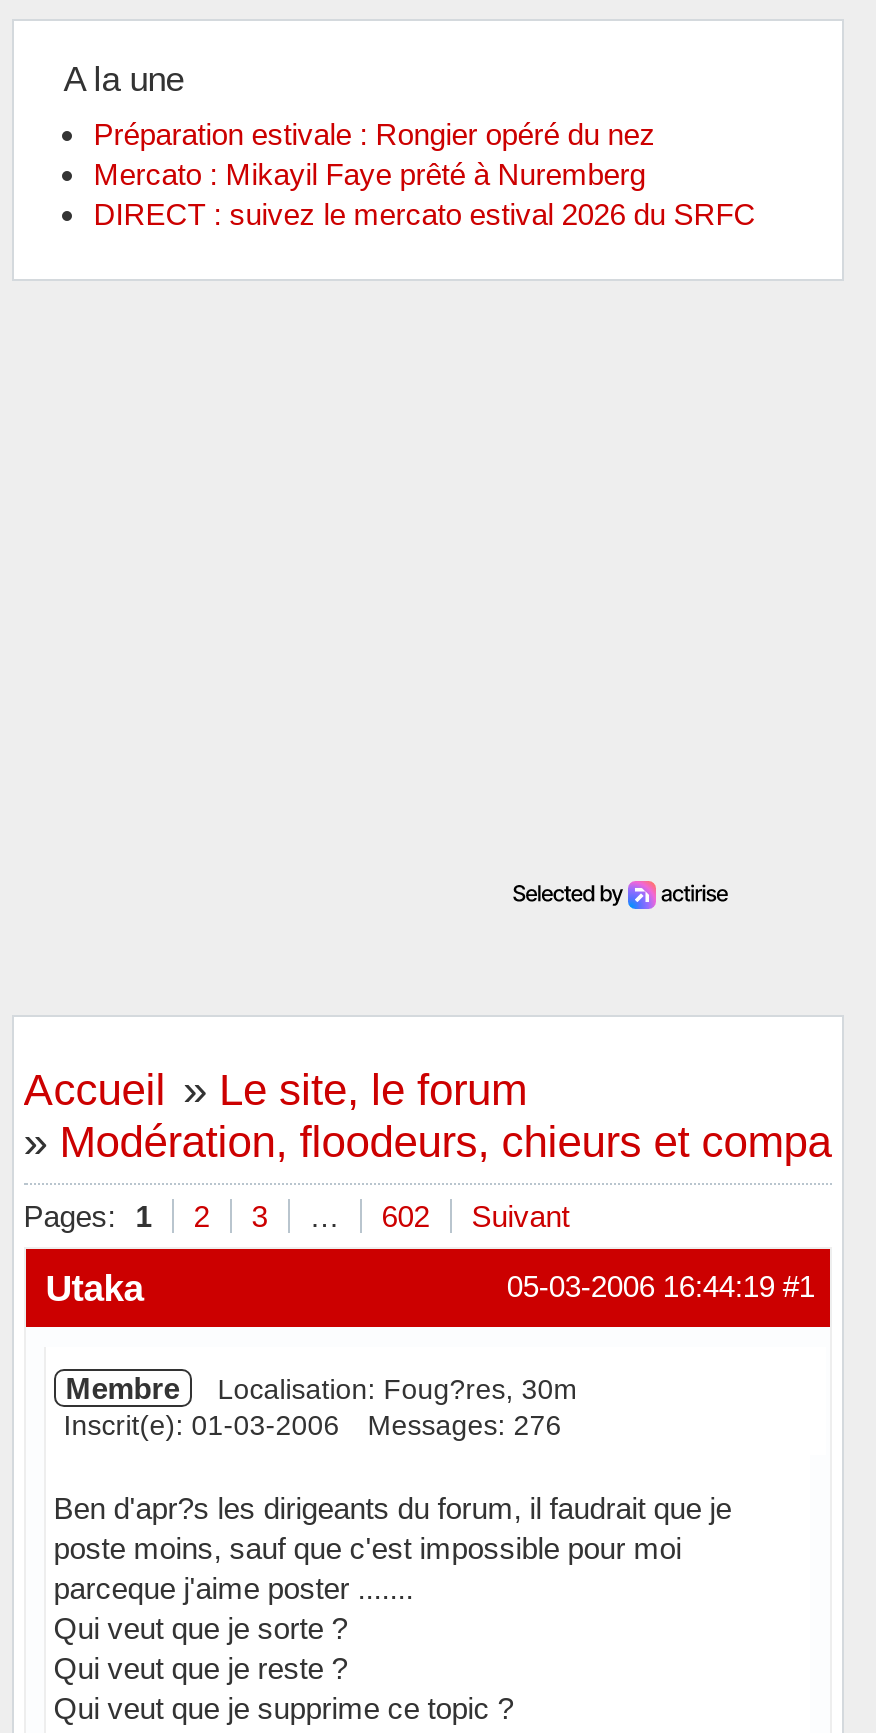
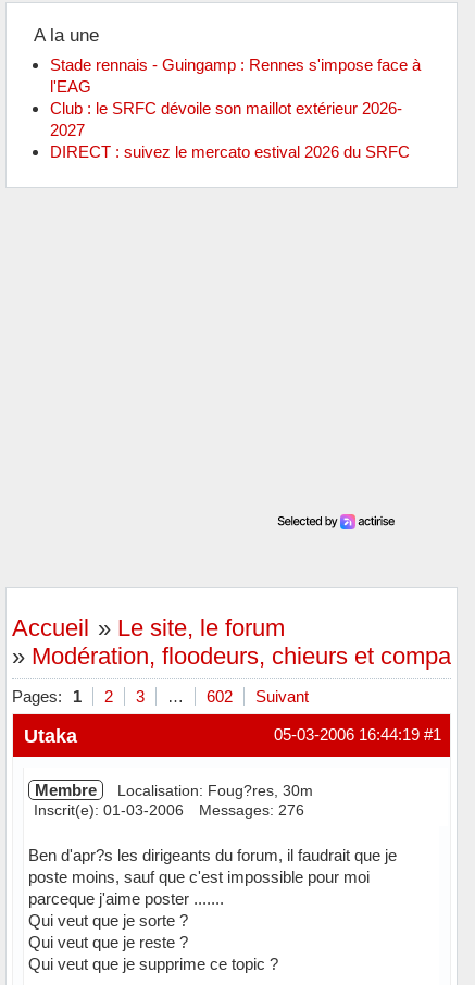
[93,117,655,191] Préparation estivale : Rongier opéré du nez | Mercato : Mikayil Faye prêté à Nuremberg -> [50,55,420,139] Stade rennais - Guingamp : Rennes s'impose face à | l'EAG | Club : le SRFC dévoile son maillot extérieur 2026- | 2027

